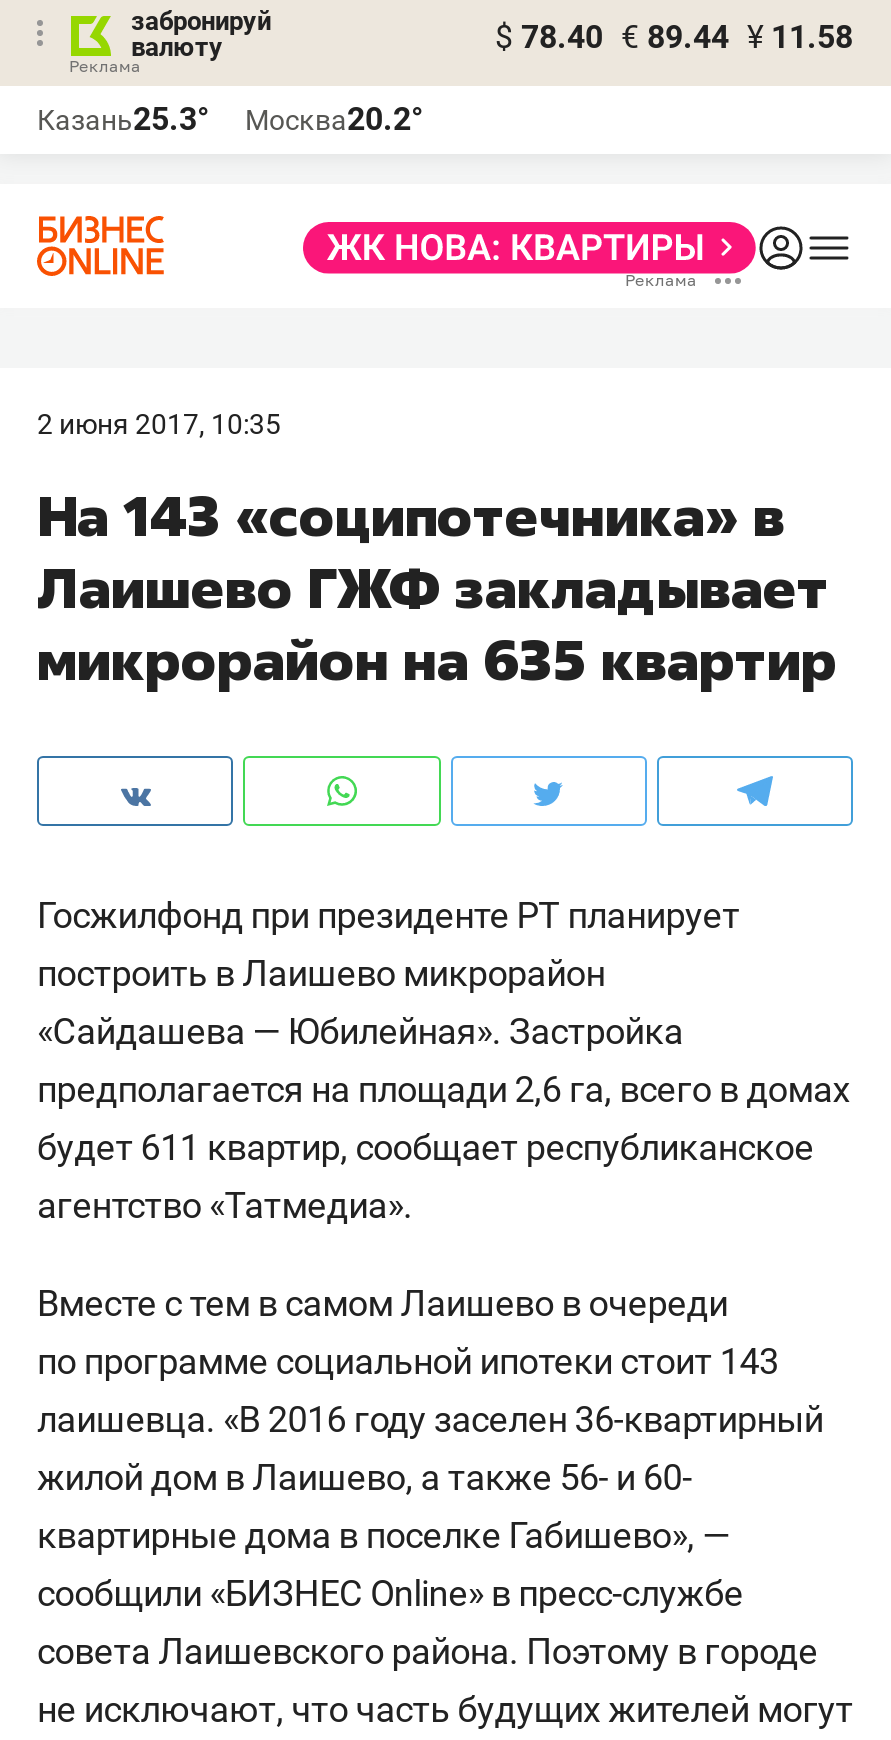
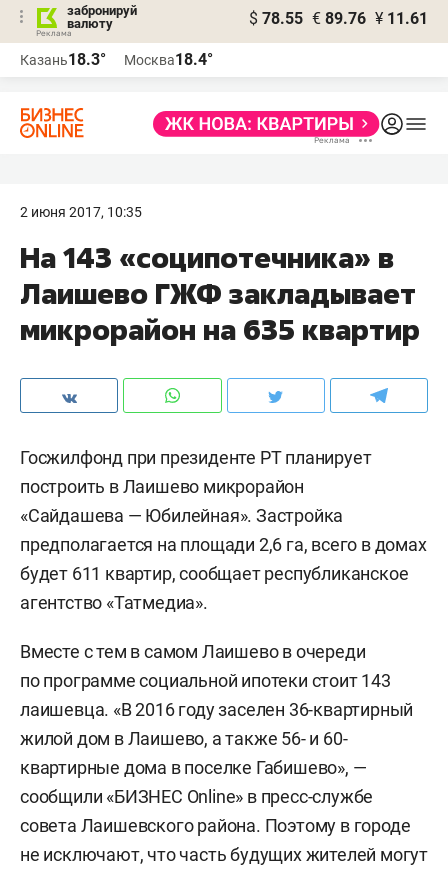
[495,18,853,56] $ 78.40 € 89.44 ¥ 11.58 -> [249,9,428,28] $ 78.55 € 89.76 ¥ 11.61
[37,100,209,138] Казань25.3° -> [20,50,106,69] Казань18.3°
[245,100,423,138] Москва20.2° -> [124,50,213,69] Москва18.4°

